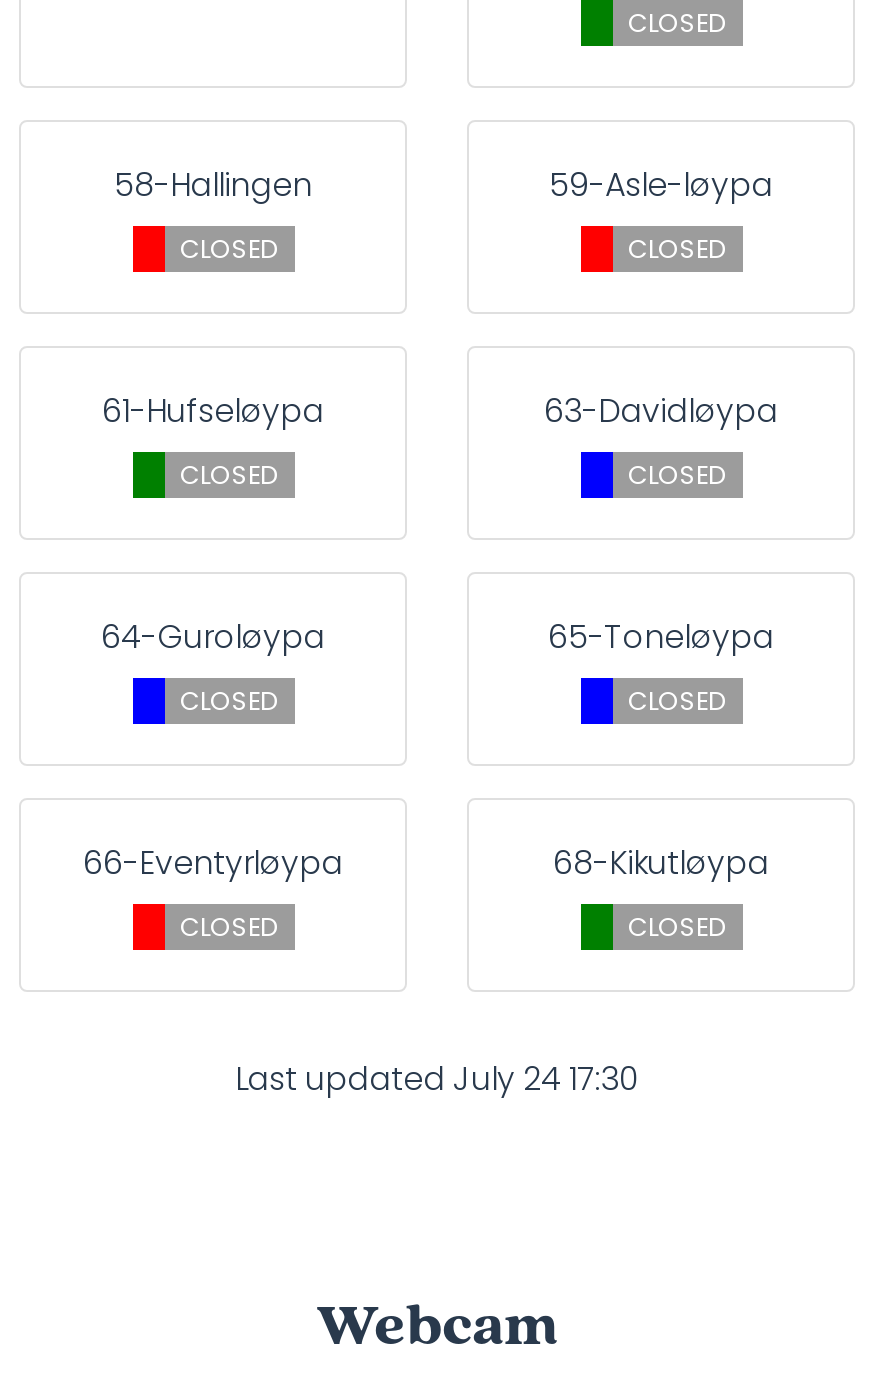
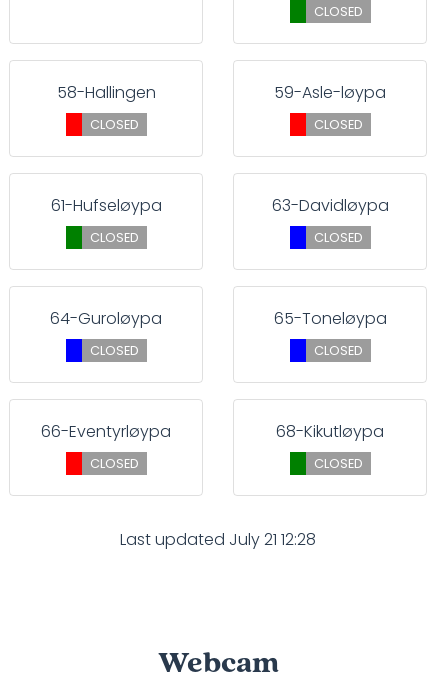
[235,1057,639,1103] Last updated July 24 17:30 -> [120,528,316,551] Last updated July 21 12:28

